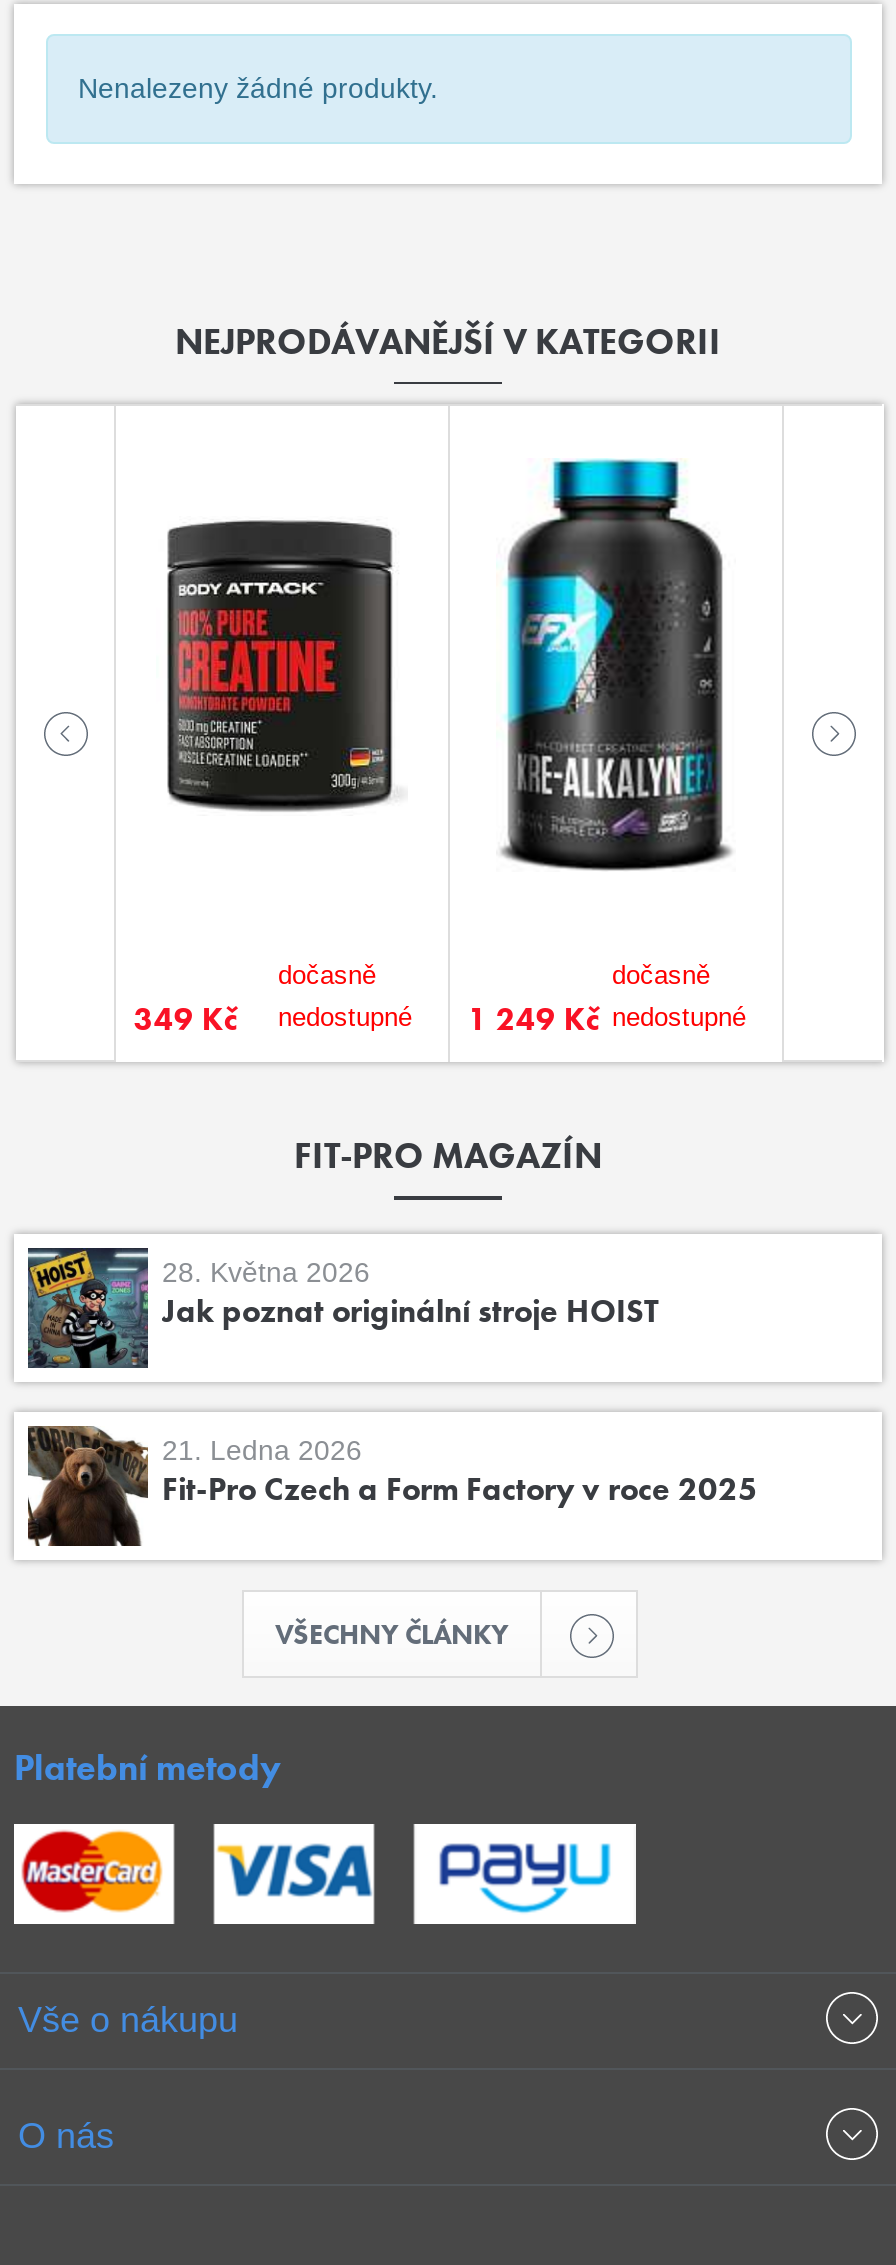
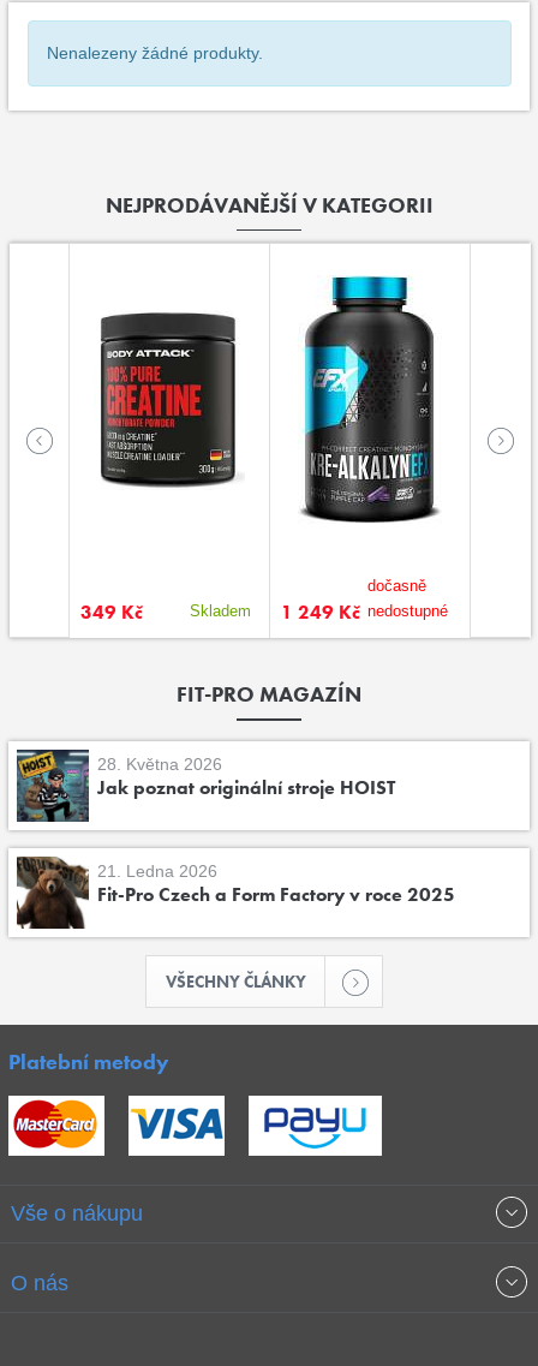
[278,961,412,1033] dočasně | nedostupné -> [190,602,251,620] Skladem

